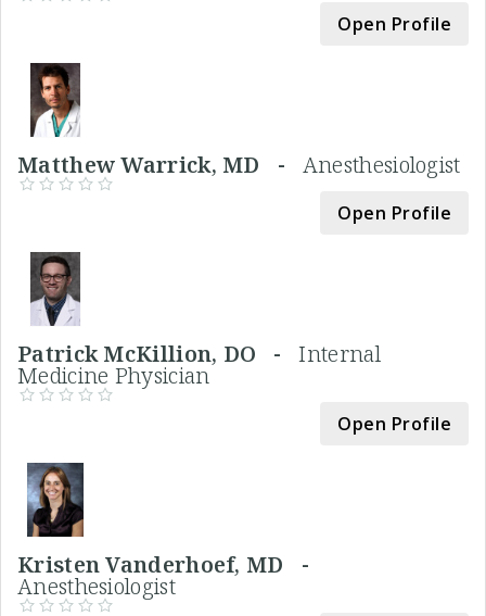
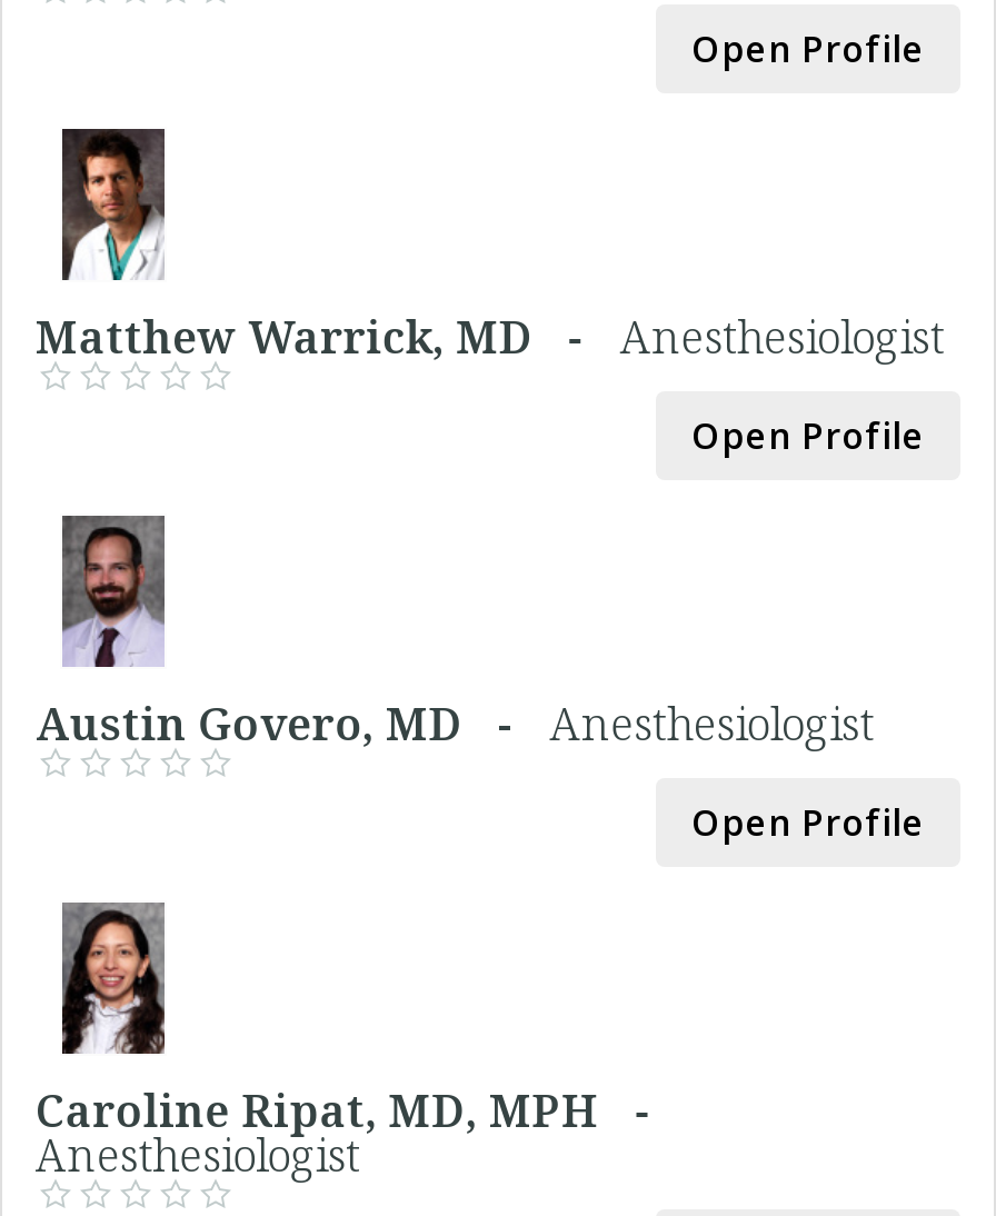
[17,253,381,390] [image] | Patrick McKillion, DO - Internal | Medicine Physician -> [36,516,874,754] [image] | Austin Govero, MD - Anesthesiologist
[17,462,320,579] [image] | Kristen Vanderhoef, MD - -> [36,903,675,1141] [image] | Caroline Ripat, MD, MPH -

